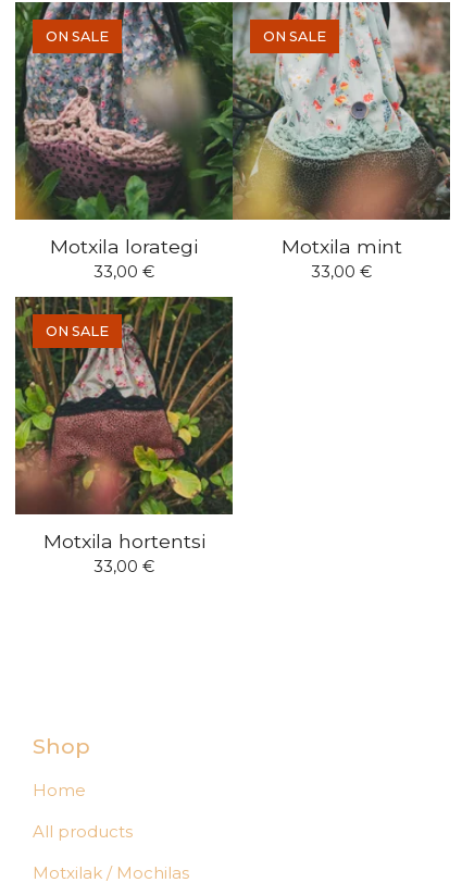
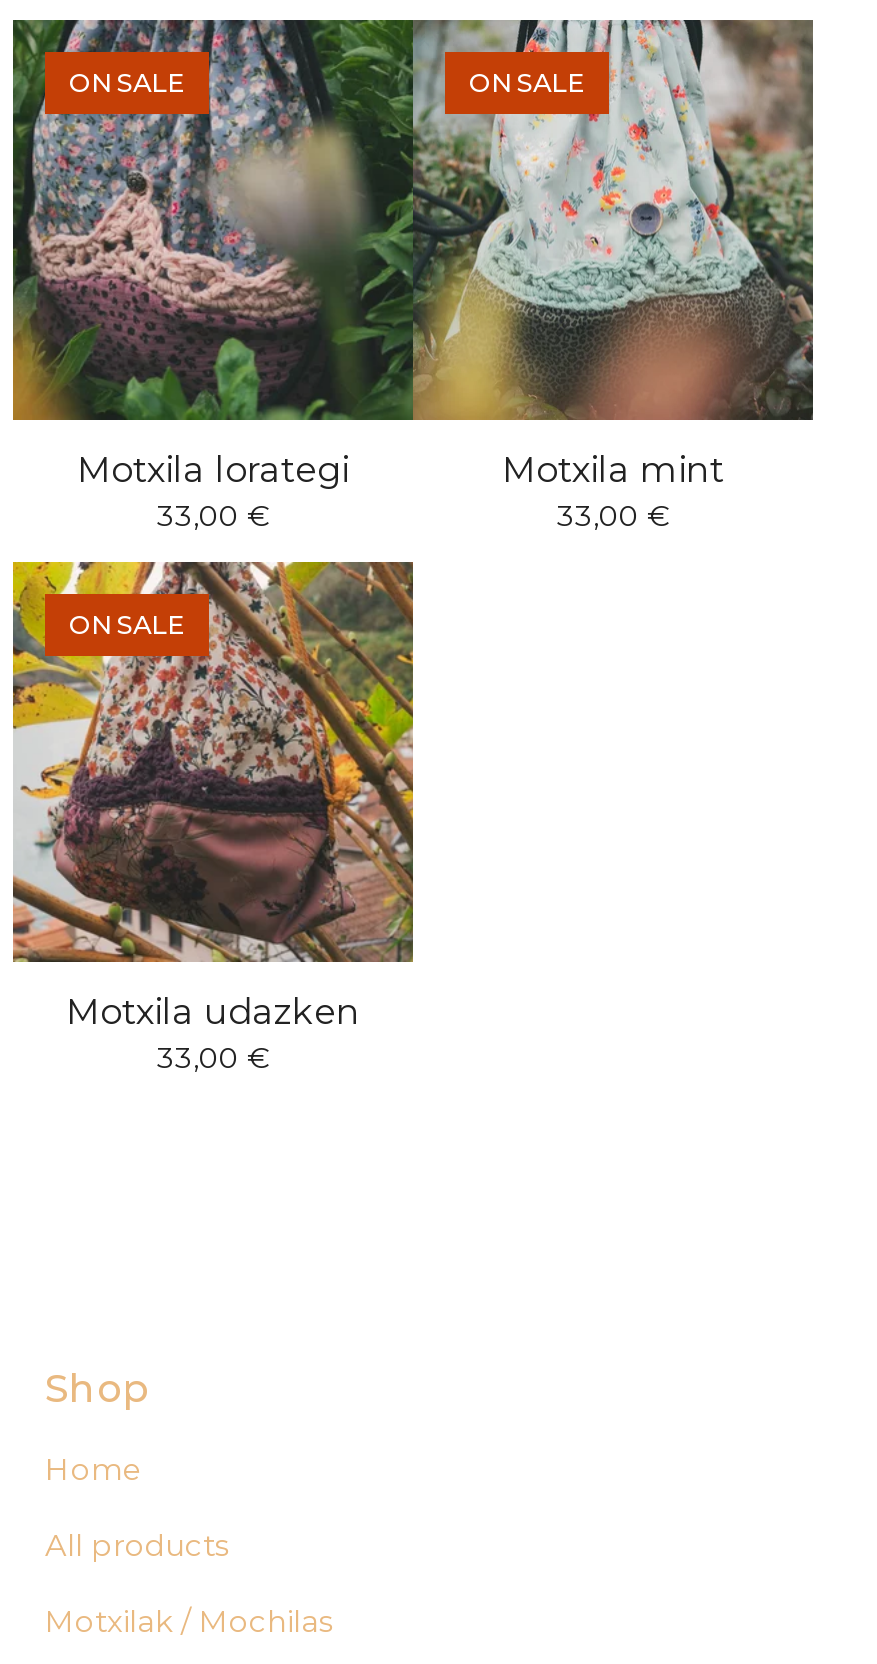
[14,296,234,552] [image] | Motxila hortentsi -> [11,560,415,1032] [image] | Motxila udazken

